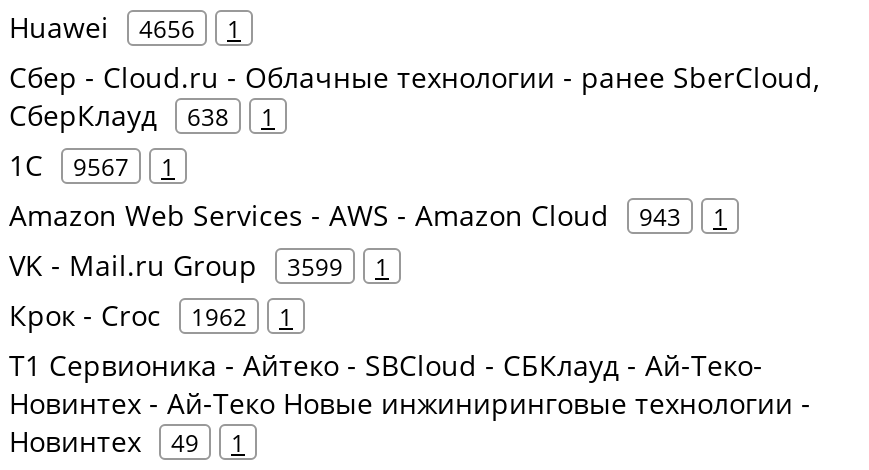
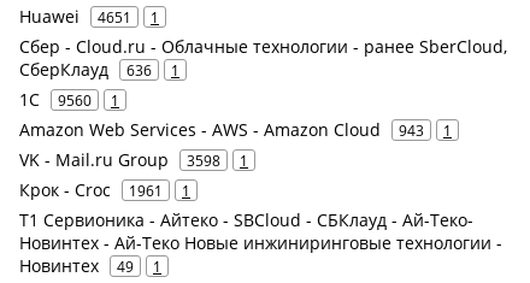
[9,8,241,46] Huawei 4656 1 -> [19,5,159,28] Huawei 4651 1
[9,96,275,134] СберКлауд 638 1 -> [19,58,179,81] СберКлауд 636 1
[9,146,175,184] 1С 9567 1 -> [19,88,119,111] 1С 9560 1
[9,246,389,284] VK - Mail.ru Group 3599 1 -> [19,148,248,171] VK - Mail.ru Group 3598 1
[9,296,293,334] Крок - Croc 1962 1 -> [19,178,190,201] Крок - Croc 1961 1

